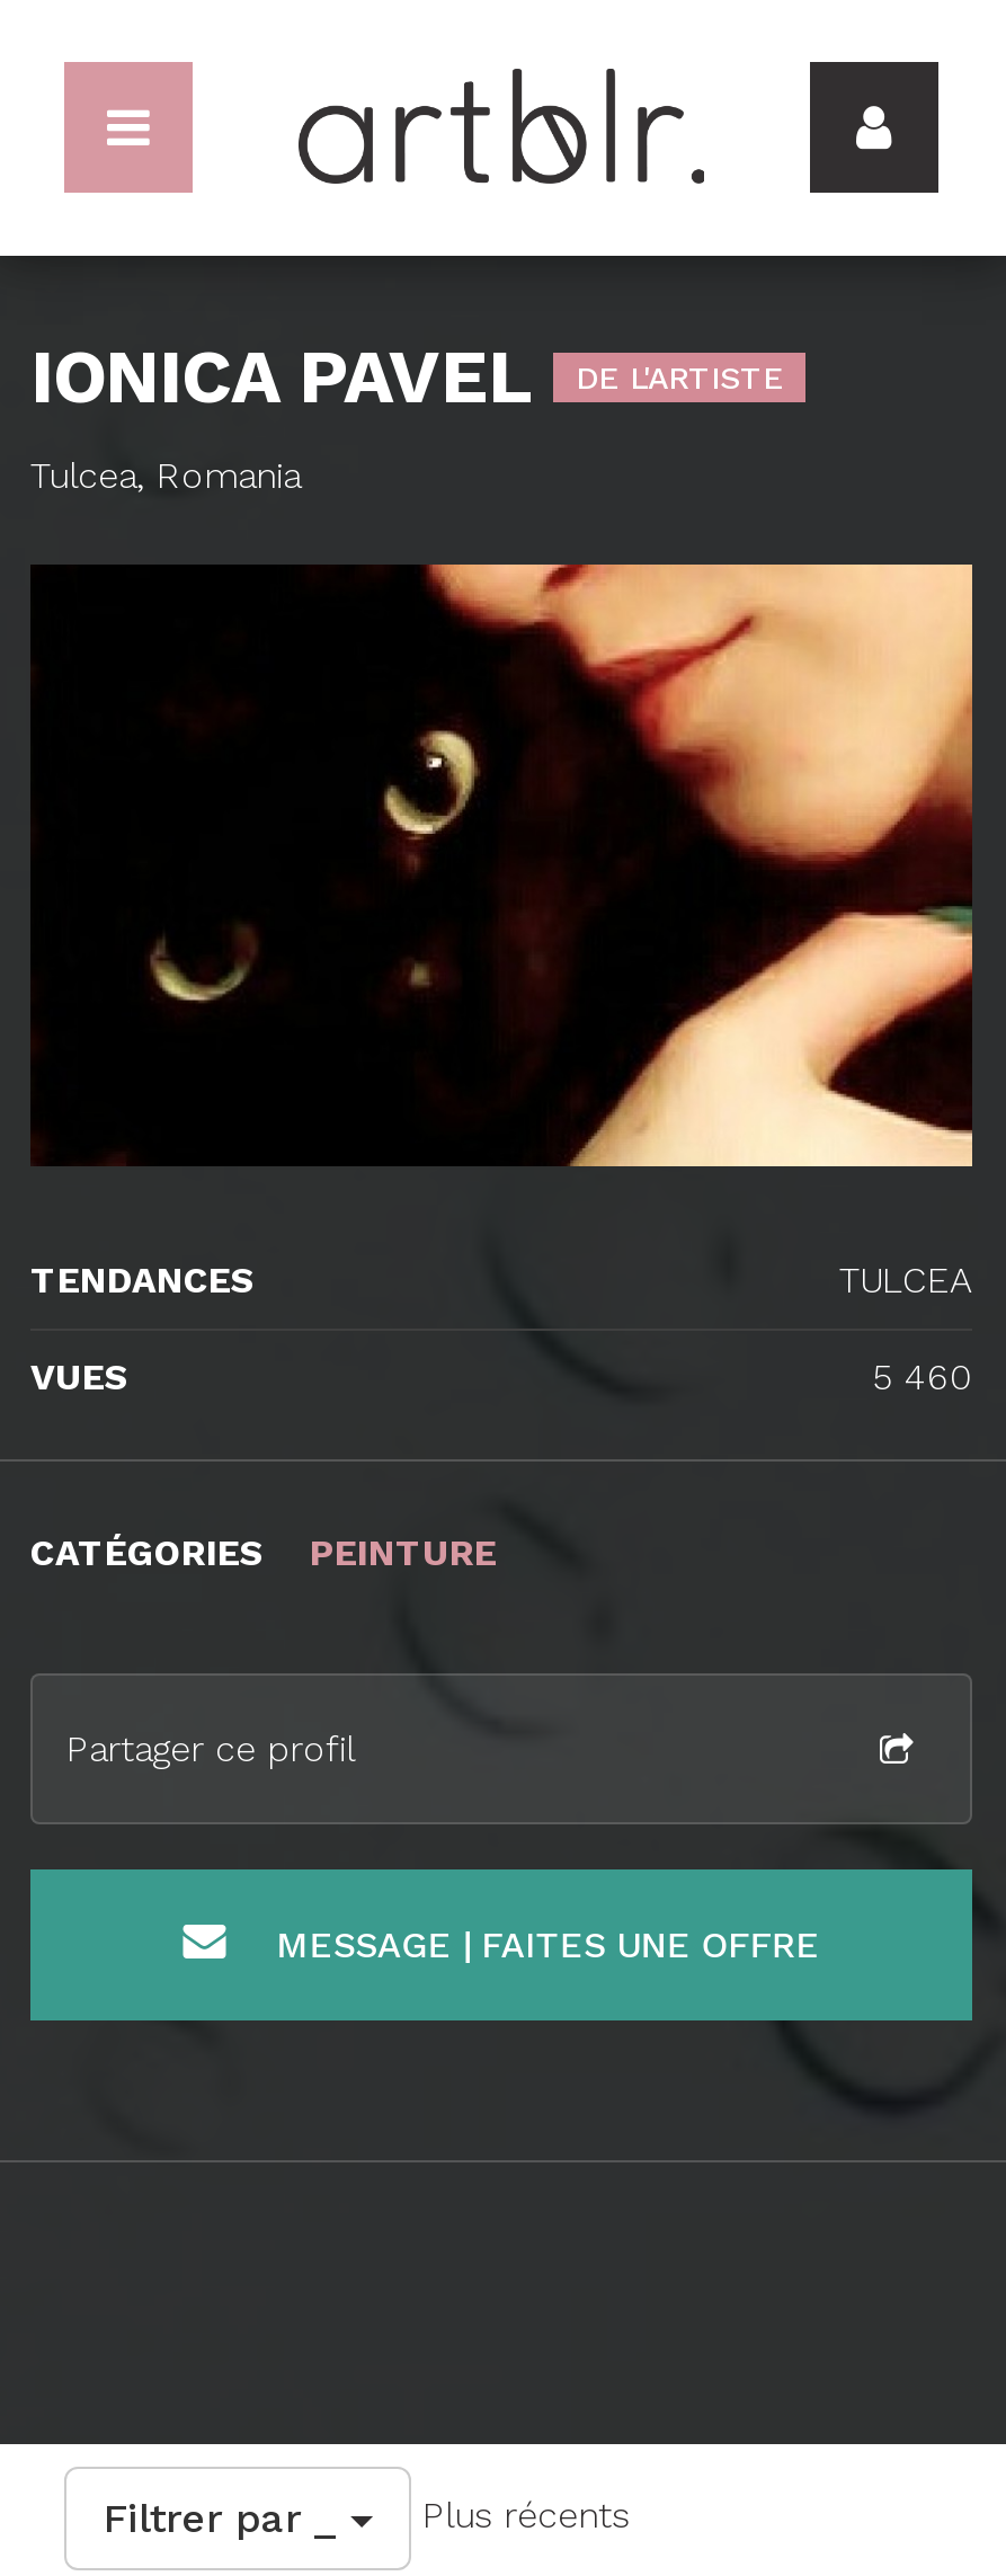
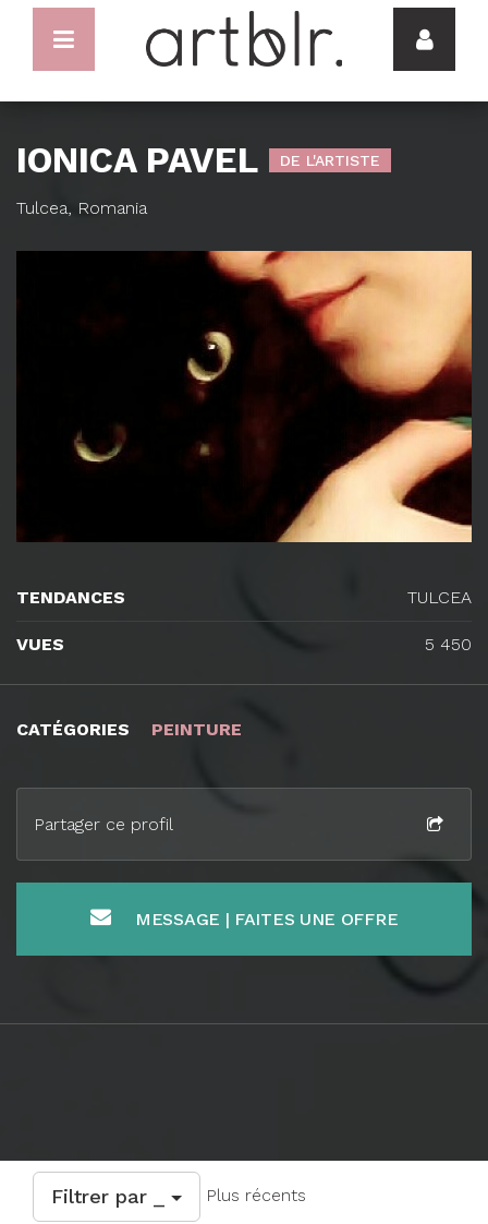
[873,1355,972,1398] 5 460 -> [425,633,472,654] 5 450

